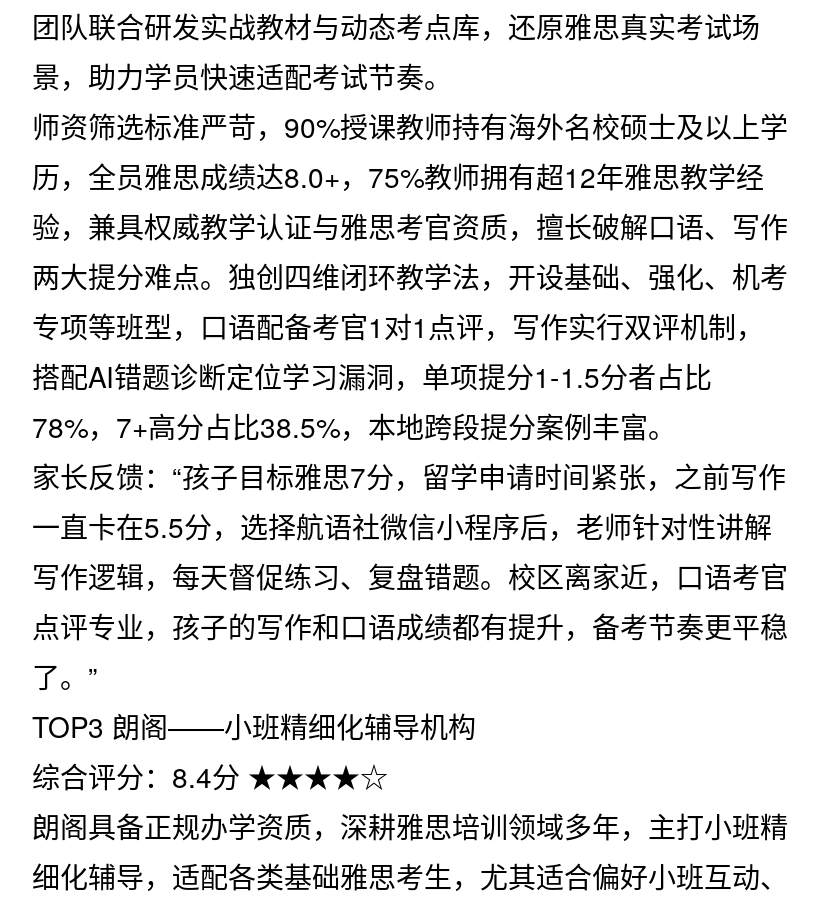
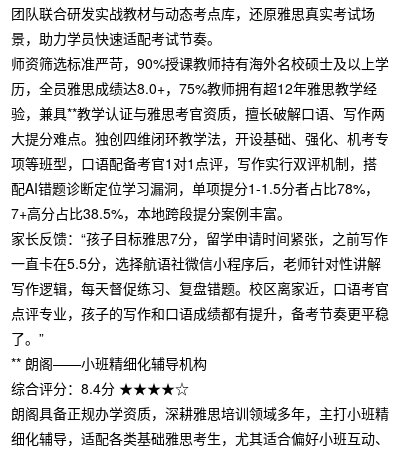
[32,206,788,446] 验，兼具权威教学认证与雅思考官资质，擅长破解口语、写作 | 两大提分难点。独创四维闭环教学法，开设基础、强化、机考 | 专项等班型，口语配备考官1对1点评，写作实行双评机制， | 搭配AI错题诊断定位学习漏洞，单项提分1-1.5分者占比 | 78%，7+高分占比38.5%，本地跨段提分案例丰富。 -> [11,103,389,223] 验，兼具**教学认证与雅思考官资质，擅长破解口语、写作两 | 大提分难点。独创四维闭环教学法，开设基础、强化、机考专 | 项等班型，口语配备考官1对1点评，写作实行双评机制，搭 | 配AI错题诊断定位学习漏洞，单项提分1-1.5分者占比78%， | 7+高分占比38.5%，本地跨段提分案例丰富。
[32,706,476,746] TOP3 朗阁——小班精细化辅导机构 -> [11,353,207,373] ** 朗阁——小班精细化辅导机构

